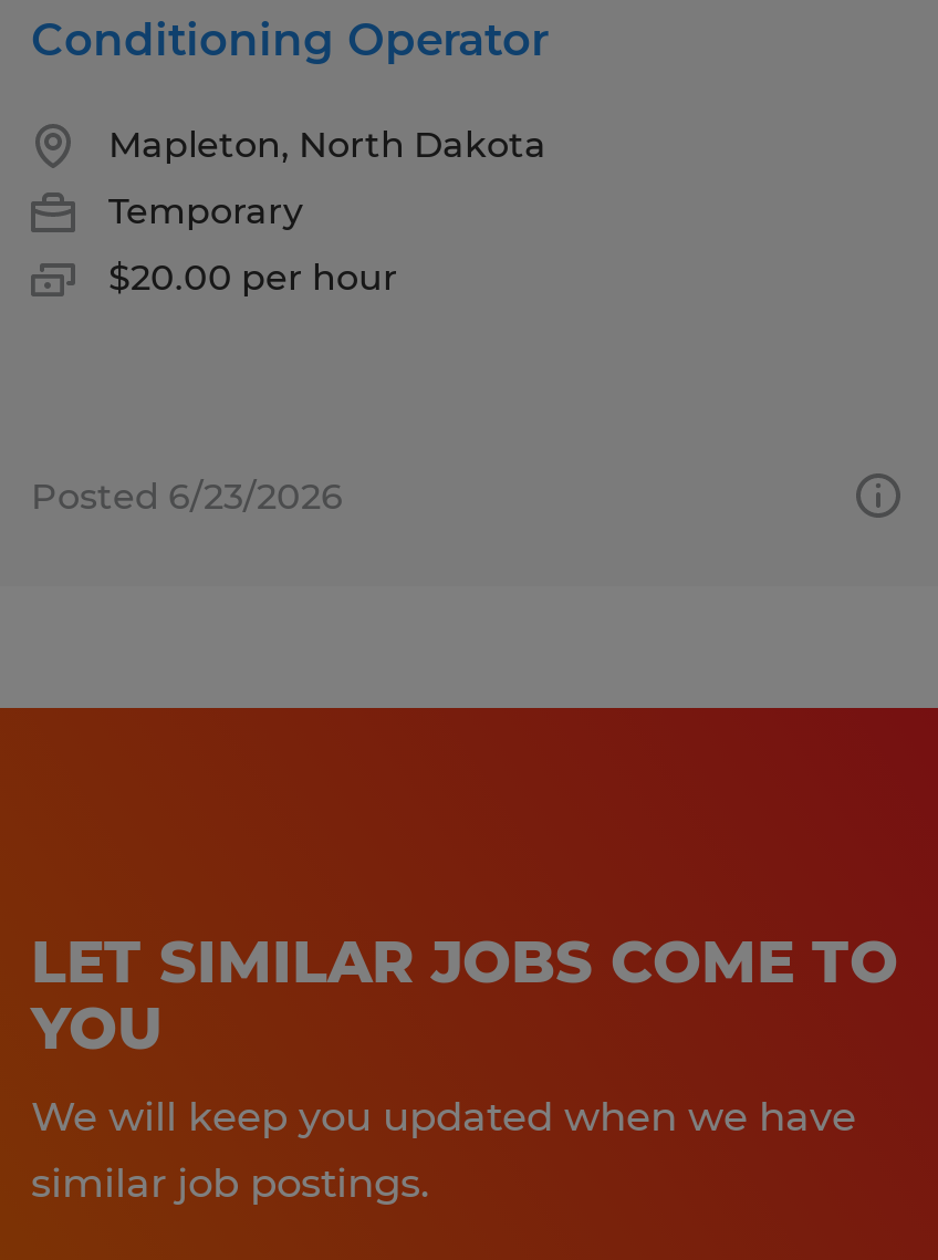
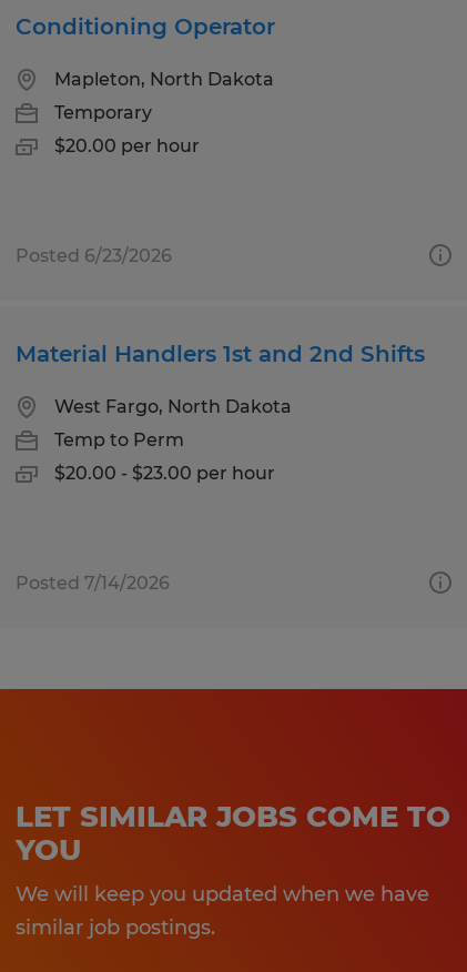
none -> [16,341,425,484] Material Handlers 1st and 2nd Shifts | West Fargo, North Dakota | Temp to Perm | $20.00 - $23.00 per hour
none -> [16,573,170,594] Posted 7/14/2026

